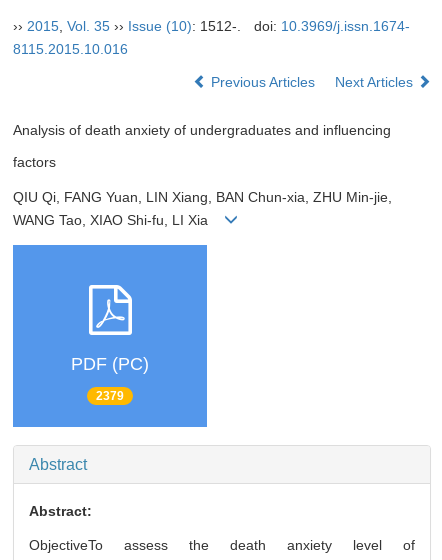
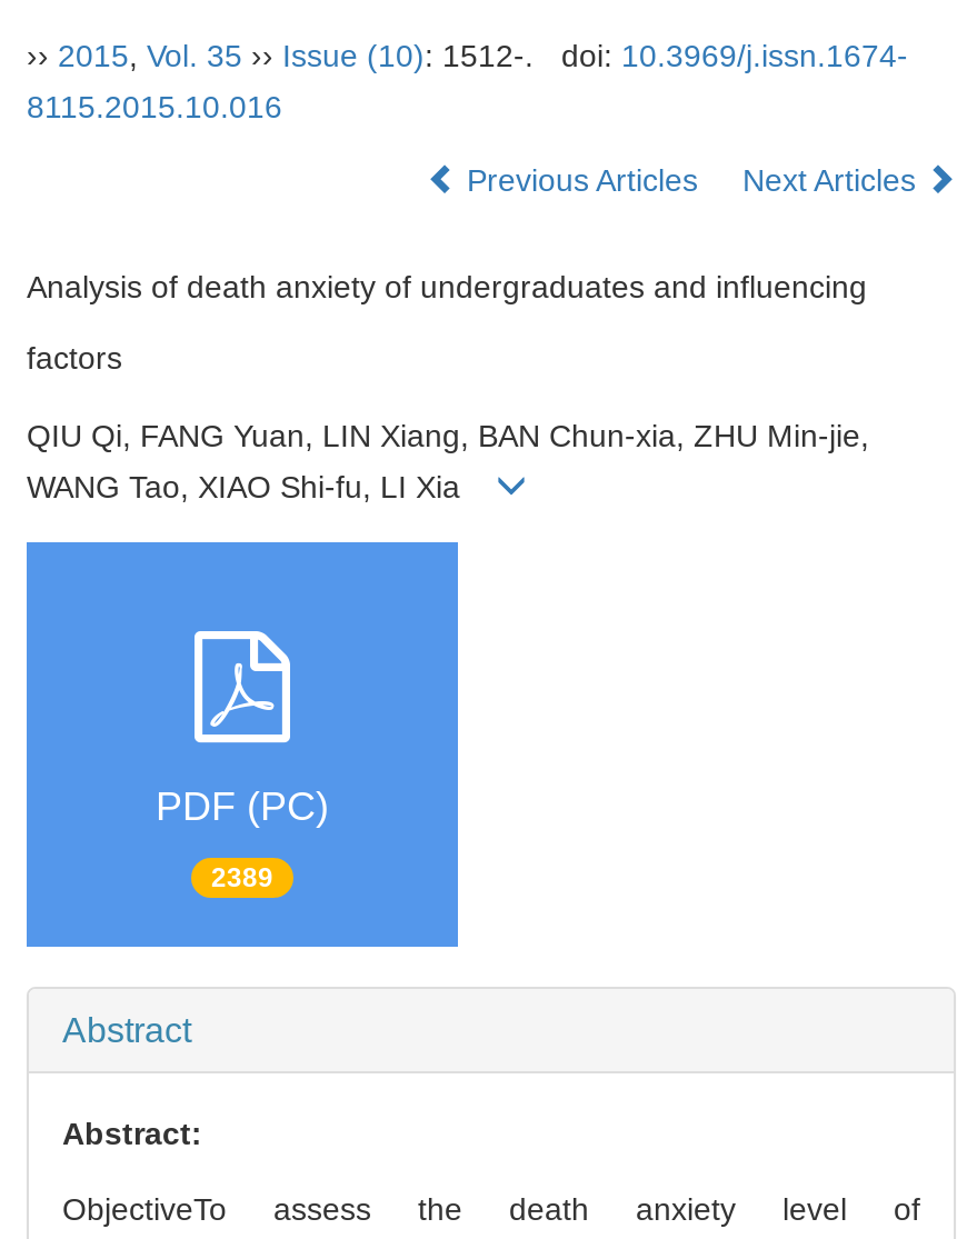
[96,389,124,403] 2379 -> [211,863,273,894] 2389

